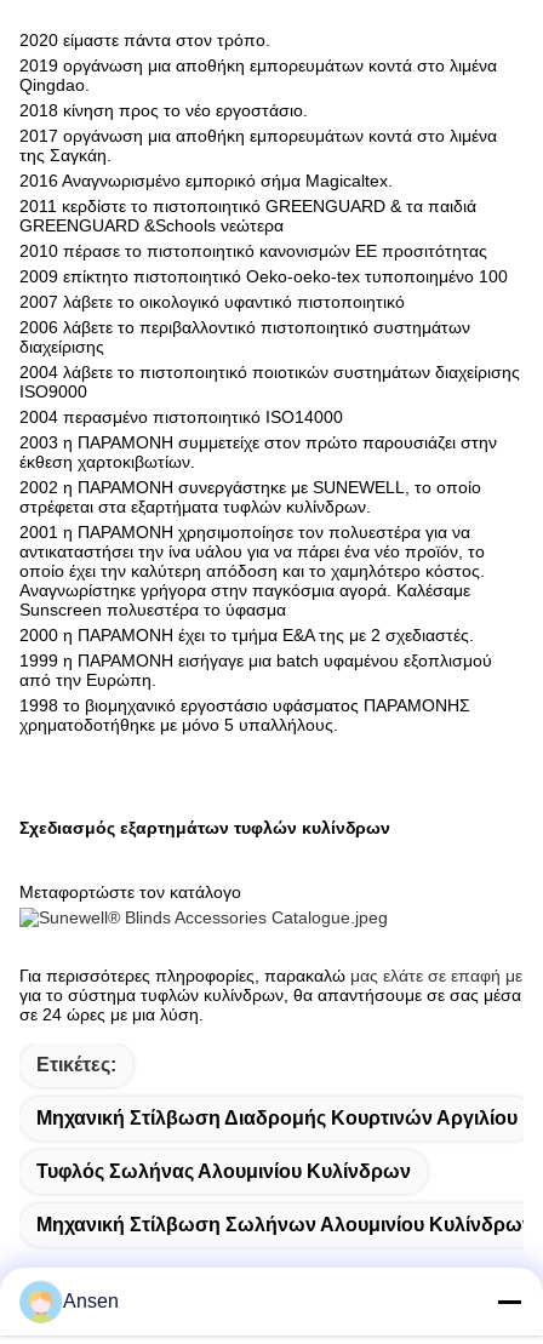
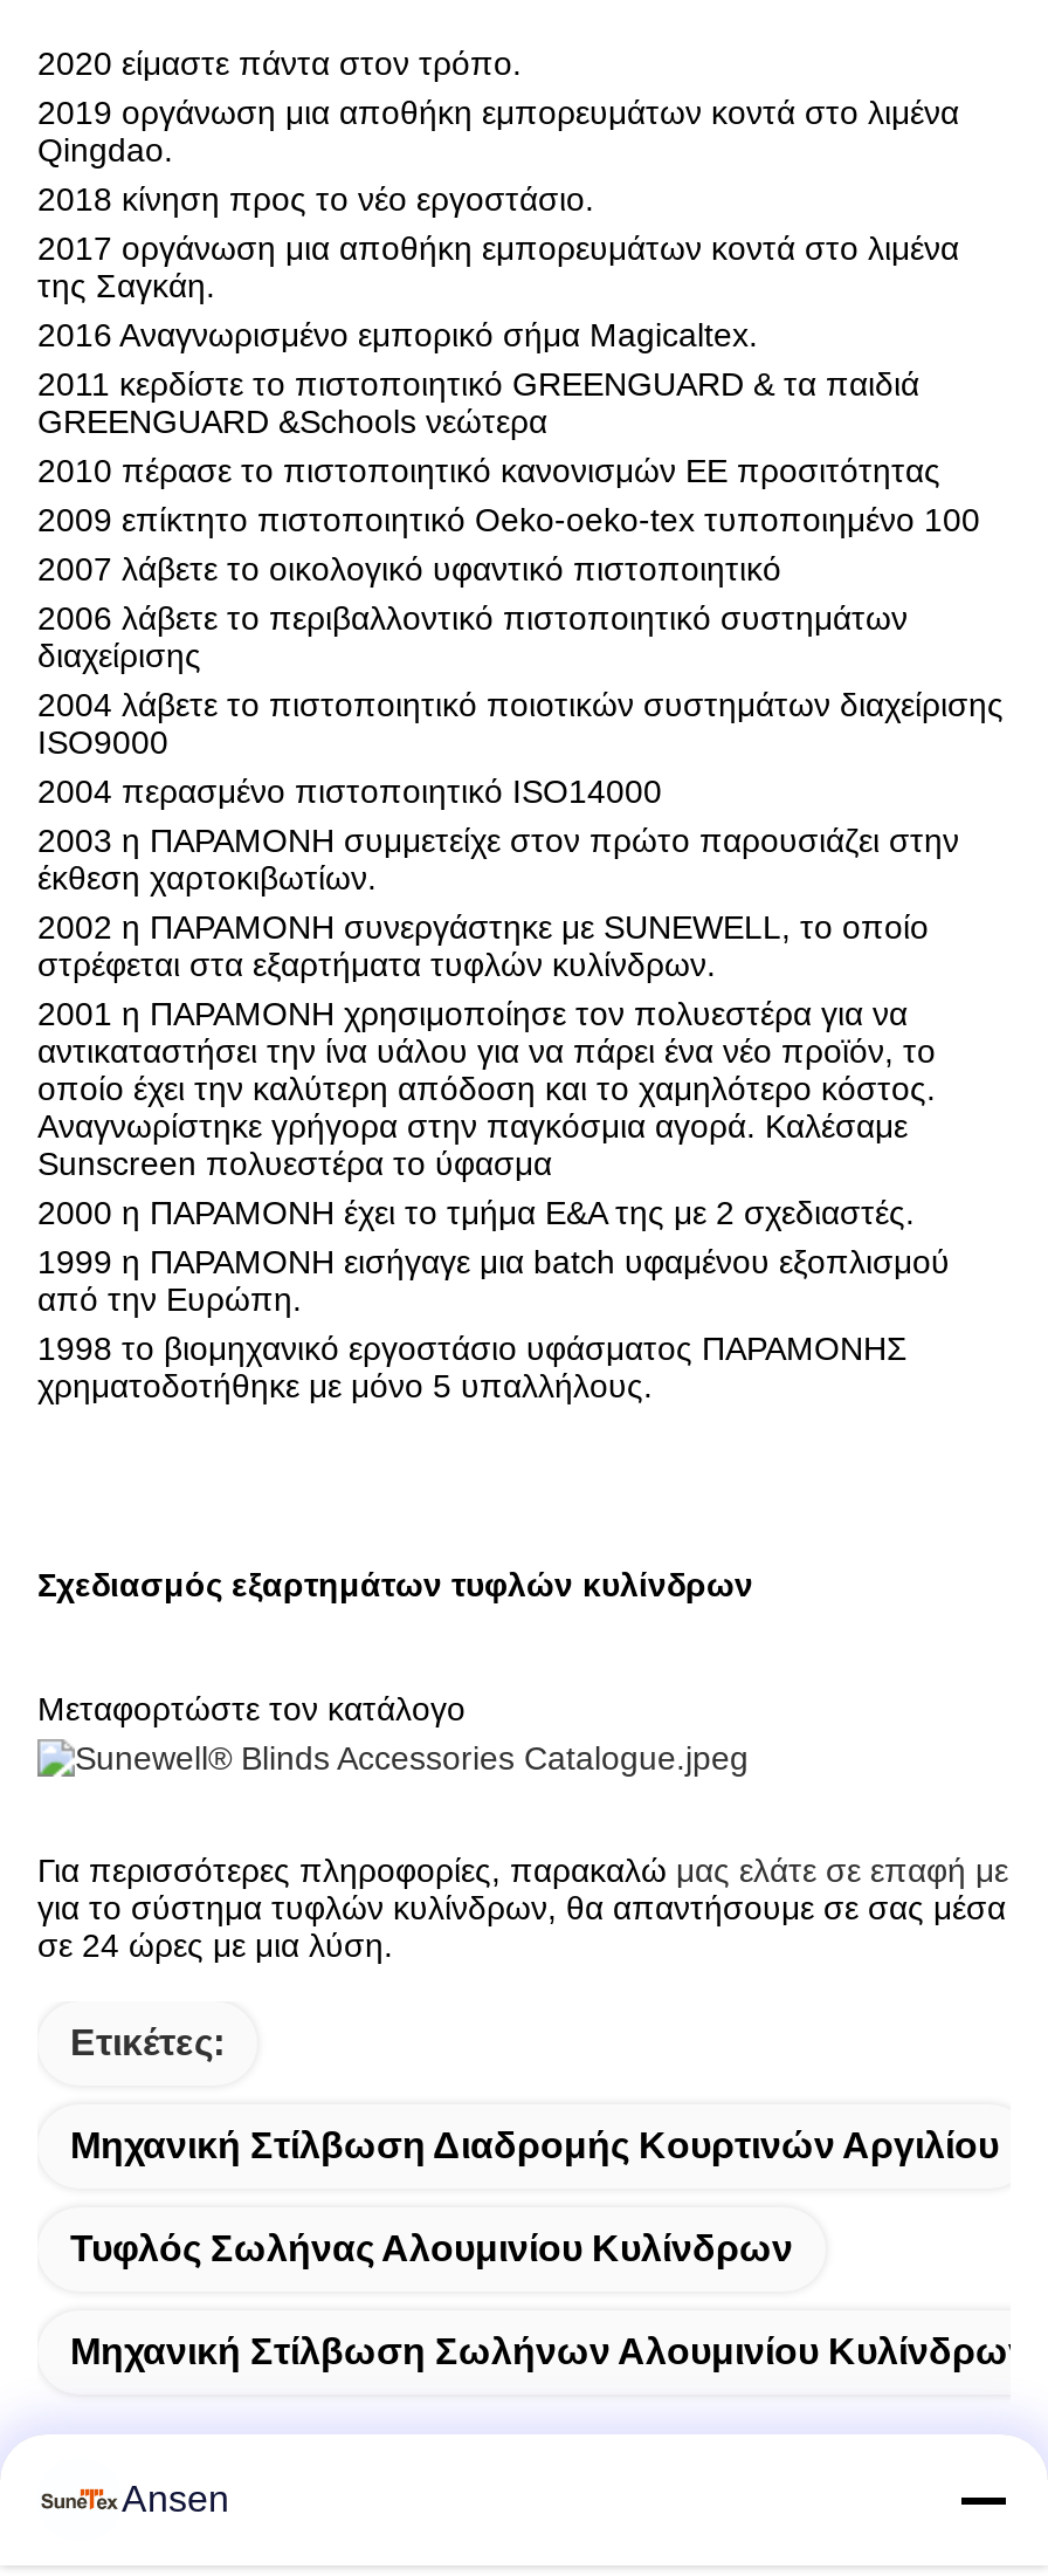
[19,1280,59,1325] [image] -> [40,2460,115,2542] [image]

